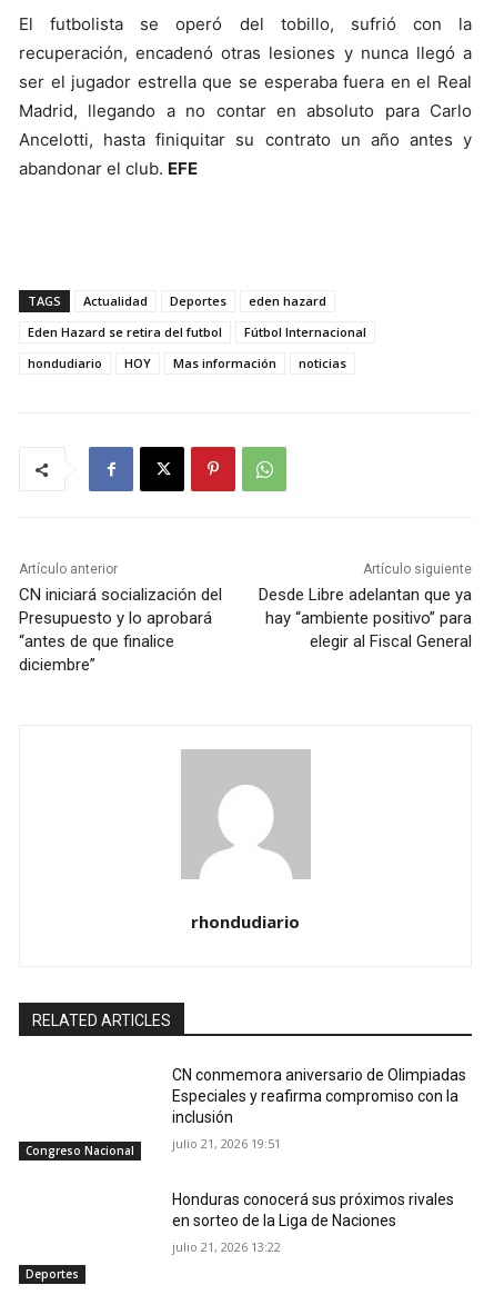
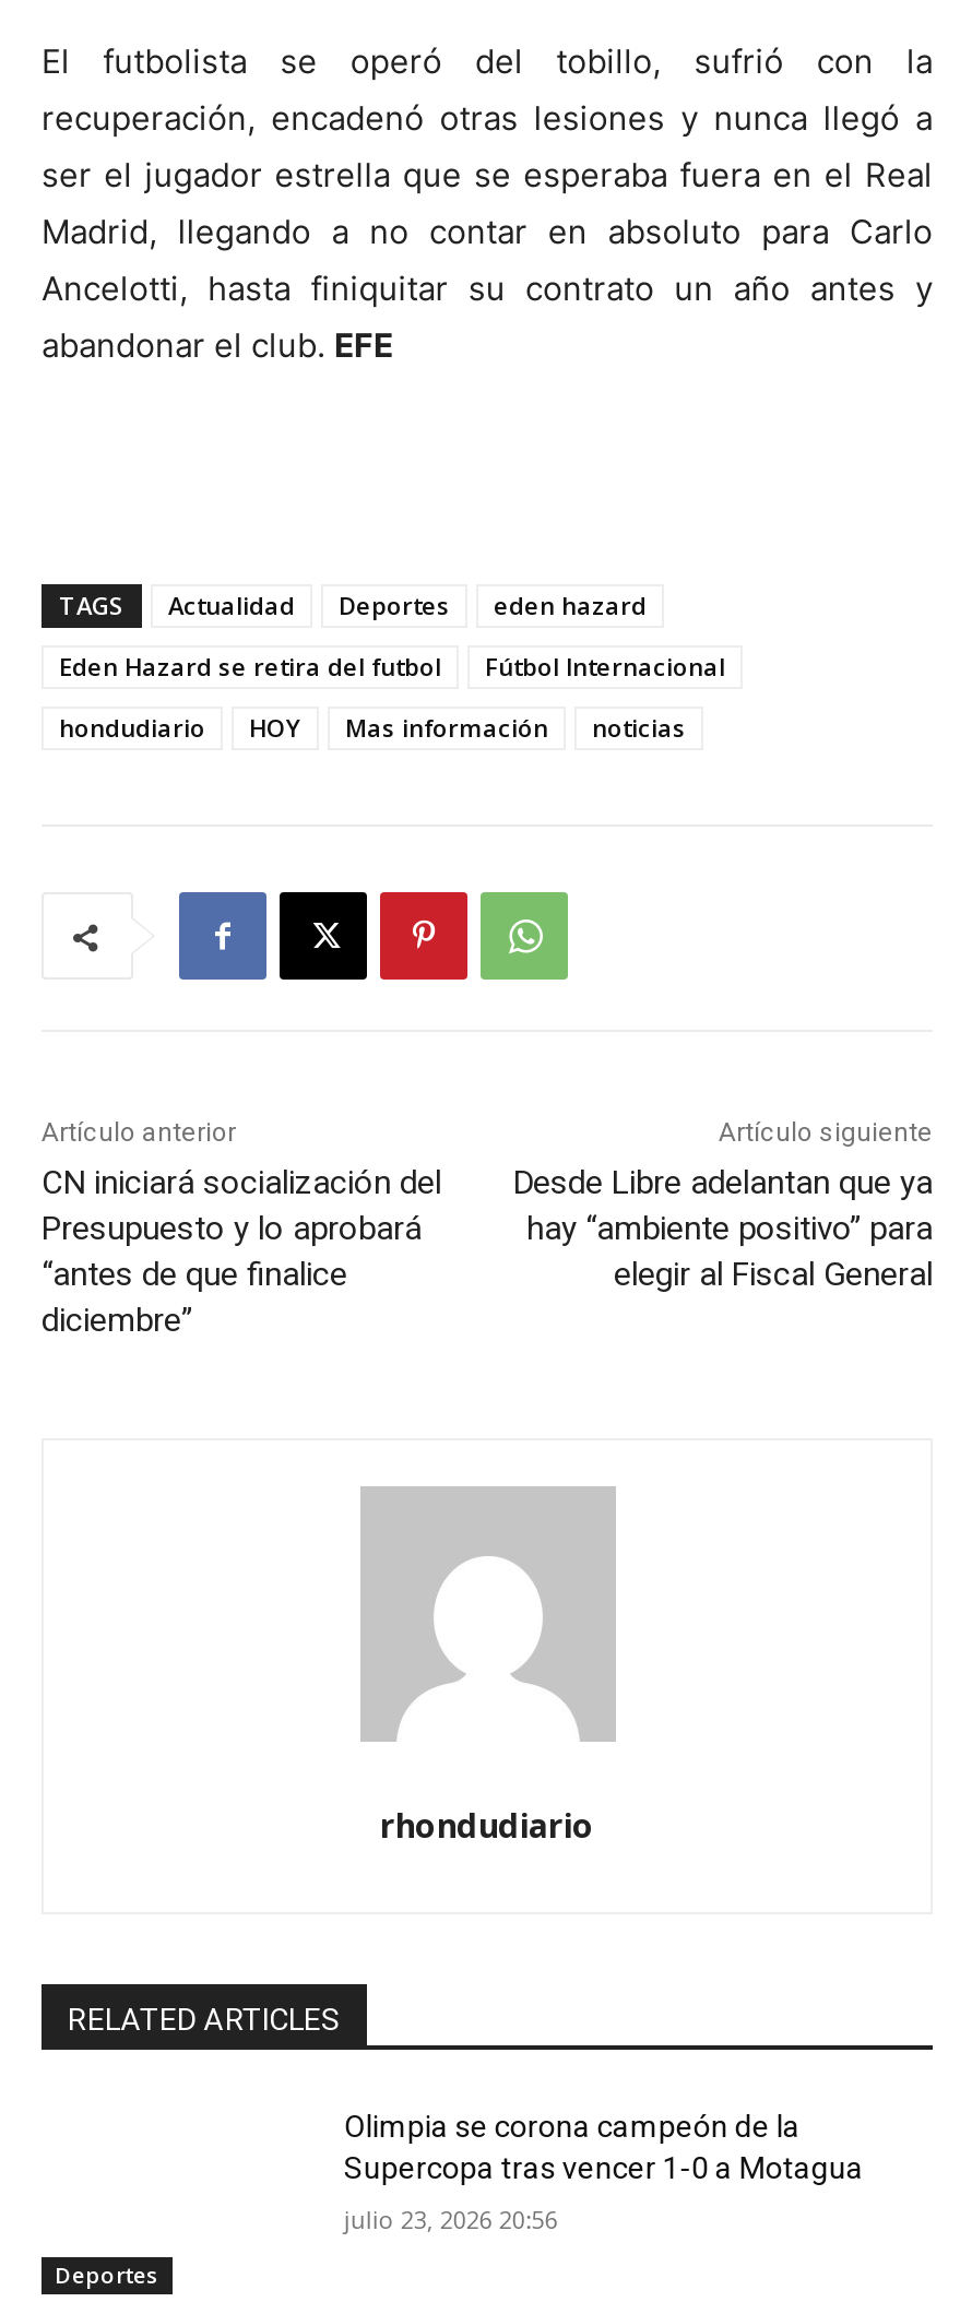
[173,1066,467,1152] CN conmemora aniversario de Olimpiadas | Especiales y reafirma compromiso con la | inclusión | julio 21, 2026 19:51 -> none
[26,1142,134,1158] Congreso Nacional -> none
[173,1190,454,1229] Honduras conocerá sus próximos rivales | en sorteo de la Liga de Naciones -> [344,2109,864,2185] Olimpia se corona campeón de la | Supercopa tras vencer 1-0 a Motagua
[173,1238,281,1255] julio 21, 2026 13:22 -> [344,2203,558,2236] julio 23, 2026 20:56

